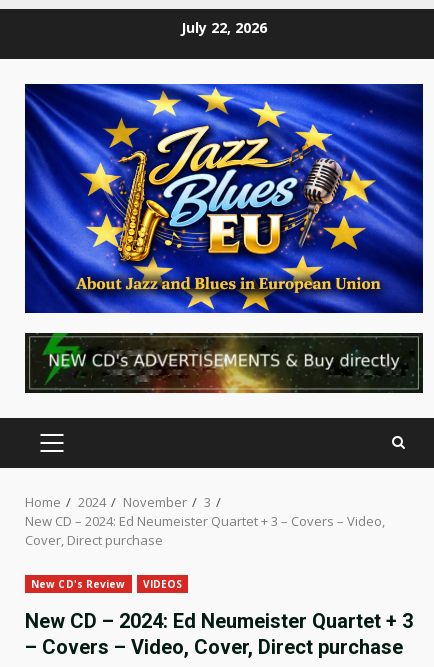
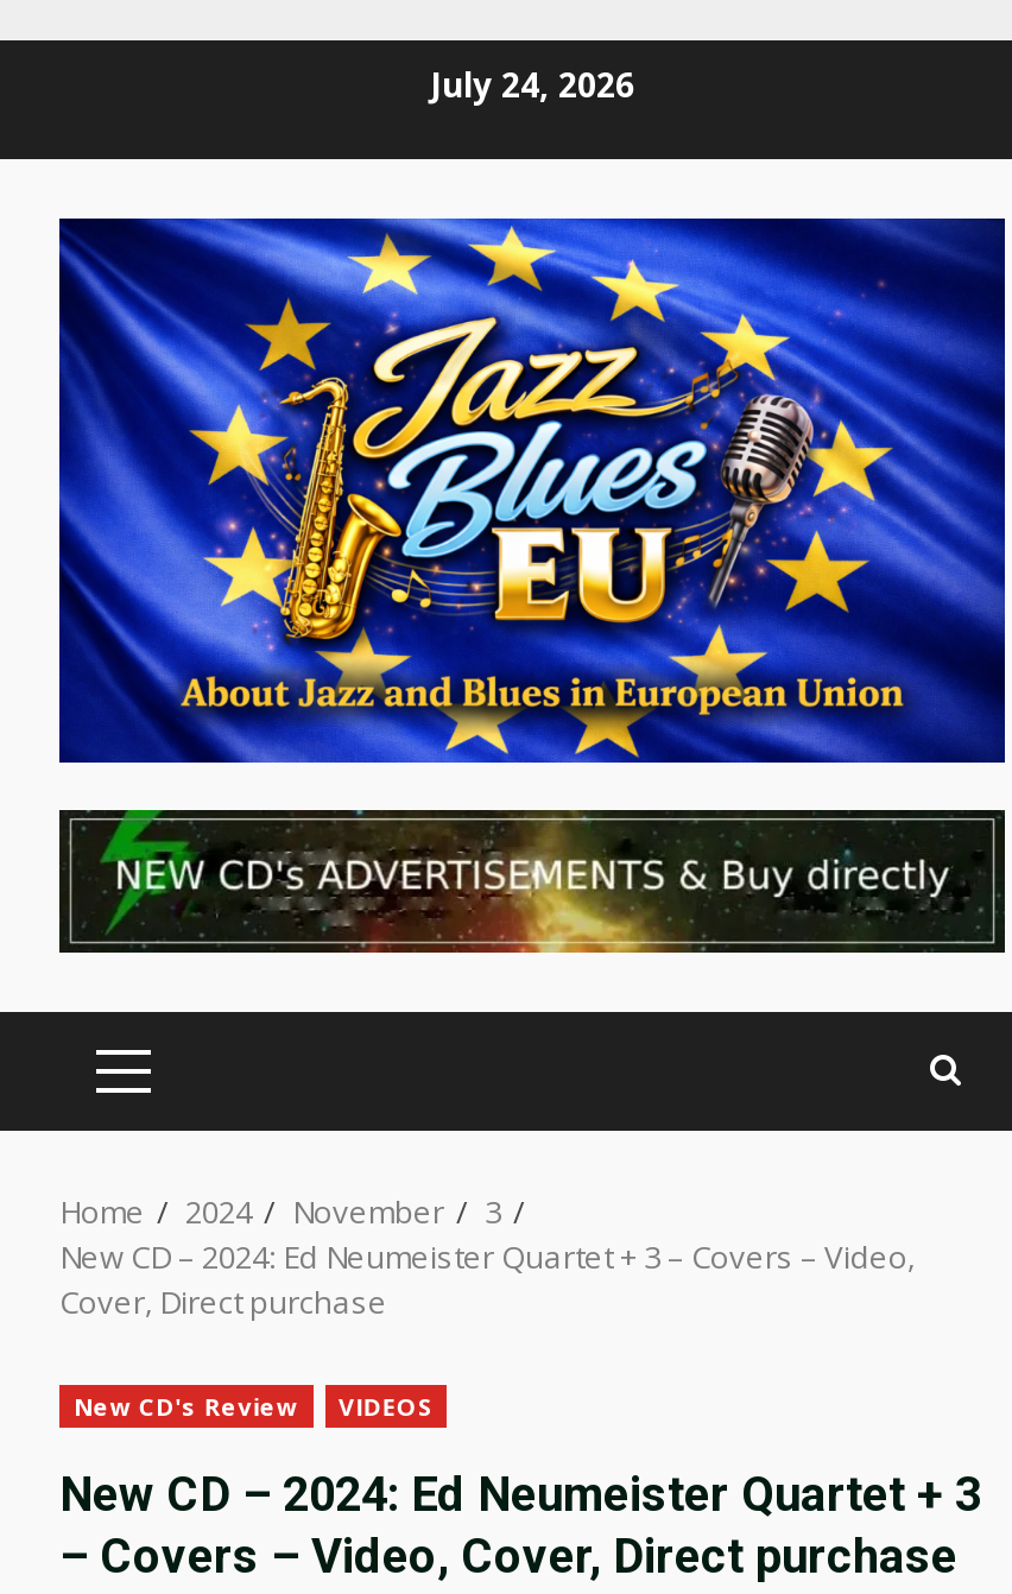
[181,17,267,36] July 22, 2026 -> [430,61,634,106] July 24, 2026

